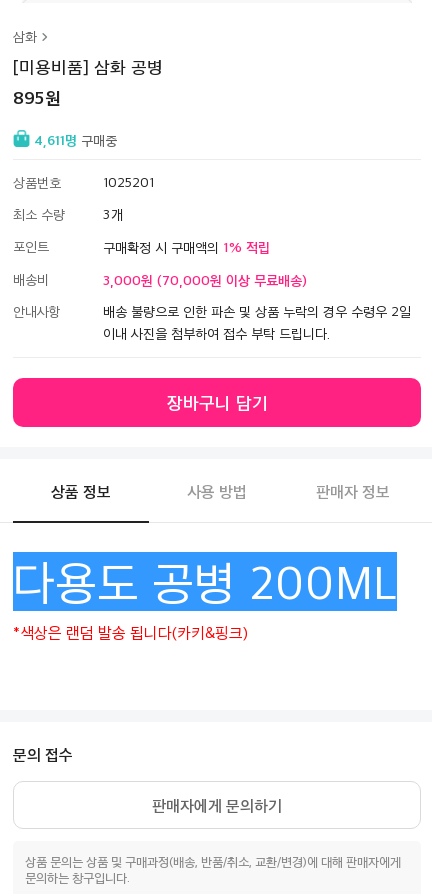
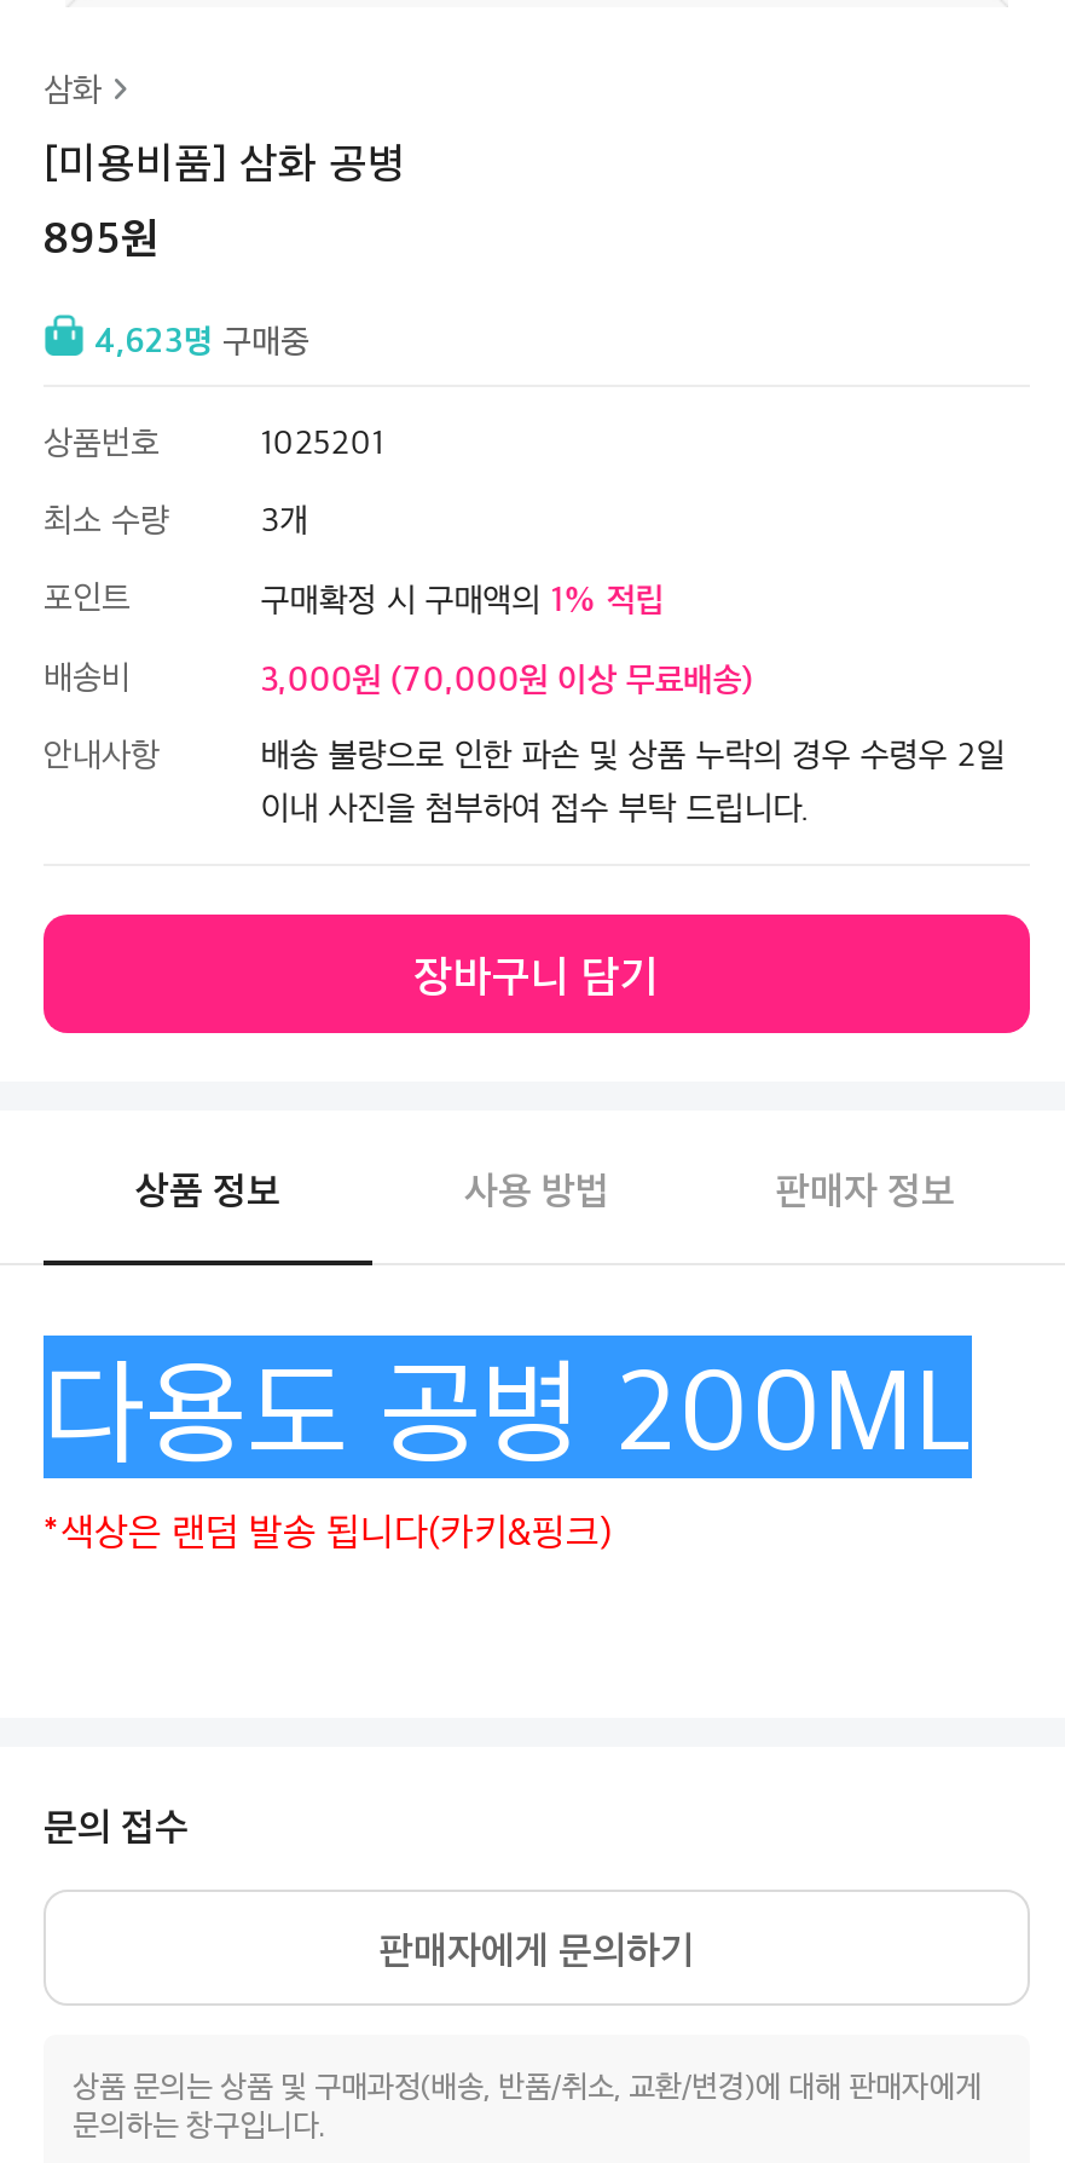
[34,131,117,149] 4,611 구매중 -> [94,317,309,360] 4,623 구매중

